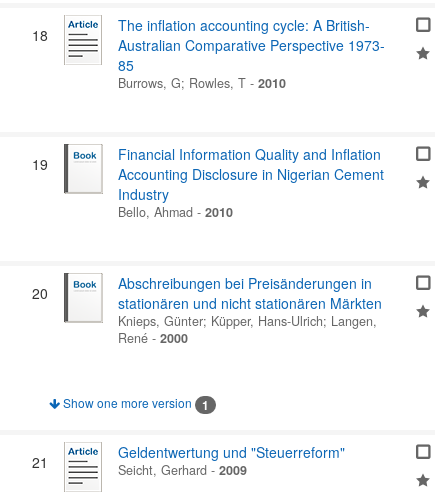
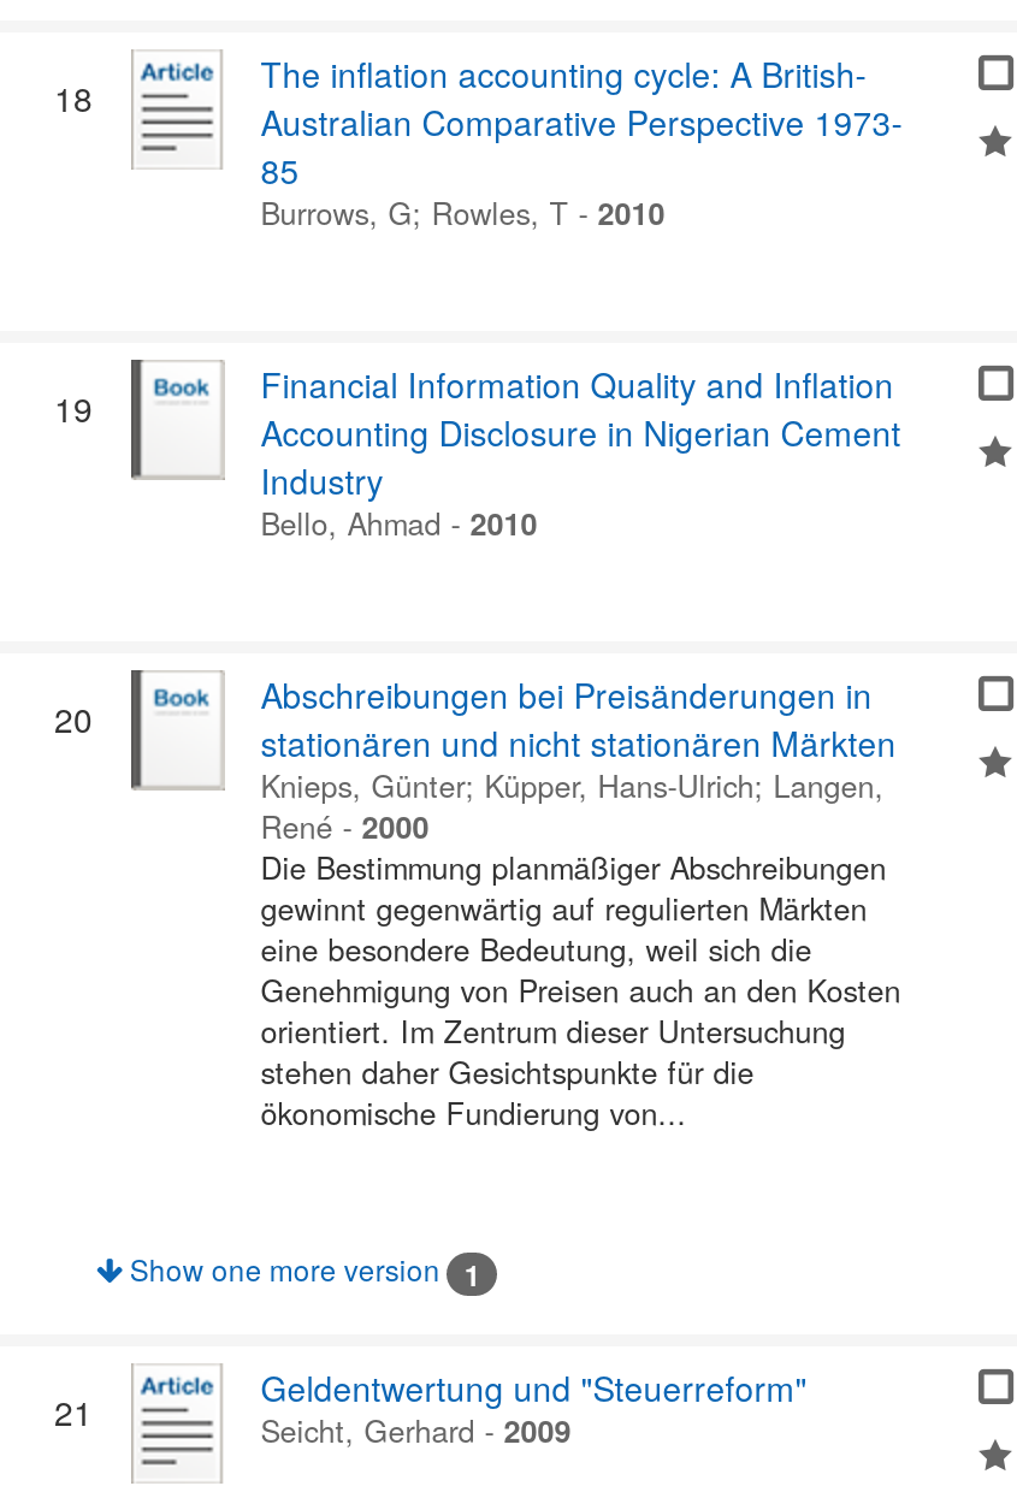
none -> [261,845,901,1134] Die Bestimmung planmäßiger Abschreibungen | gewinnt gegenwärtig auf regulierten Märkten | eine besondere Bedeutung, weil sich die | Genehmigung von Preisen auch an den Kosten | orientiert. Im Zentrum dieser Untersuchung | stehen daher Gesichtspunkte für die | ökonomische Fundierung von...

